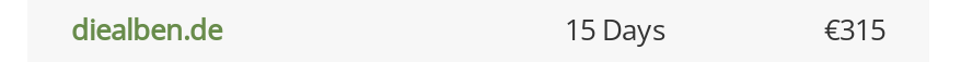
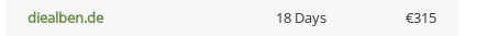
[565,10,665,49] 15 Days -> [275,8,326,27] 18 Days

